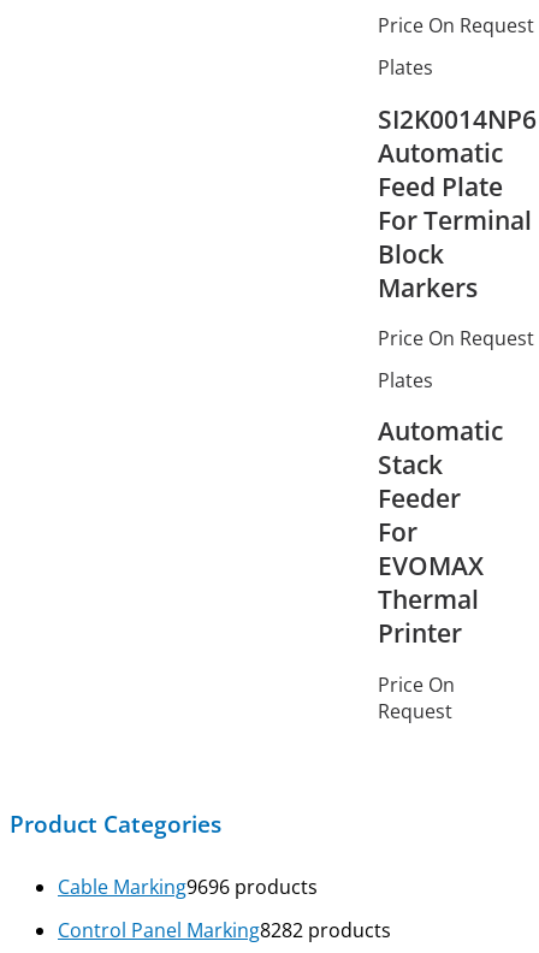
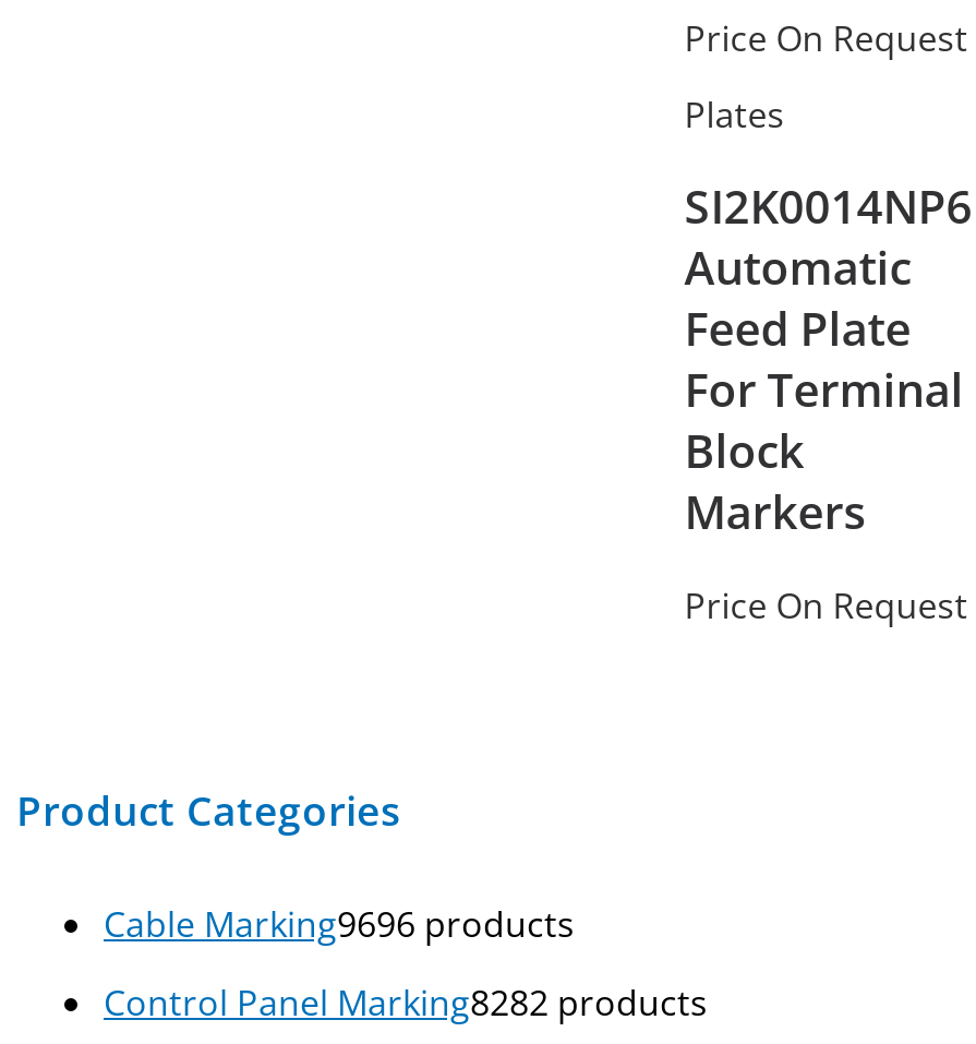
[378,367,503,724] Plates | Automatic | Stack | Feeder | For | EVOMAX | Thermal | Printer | Price On | Request -> none

